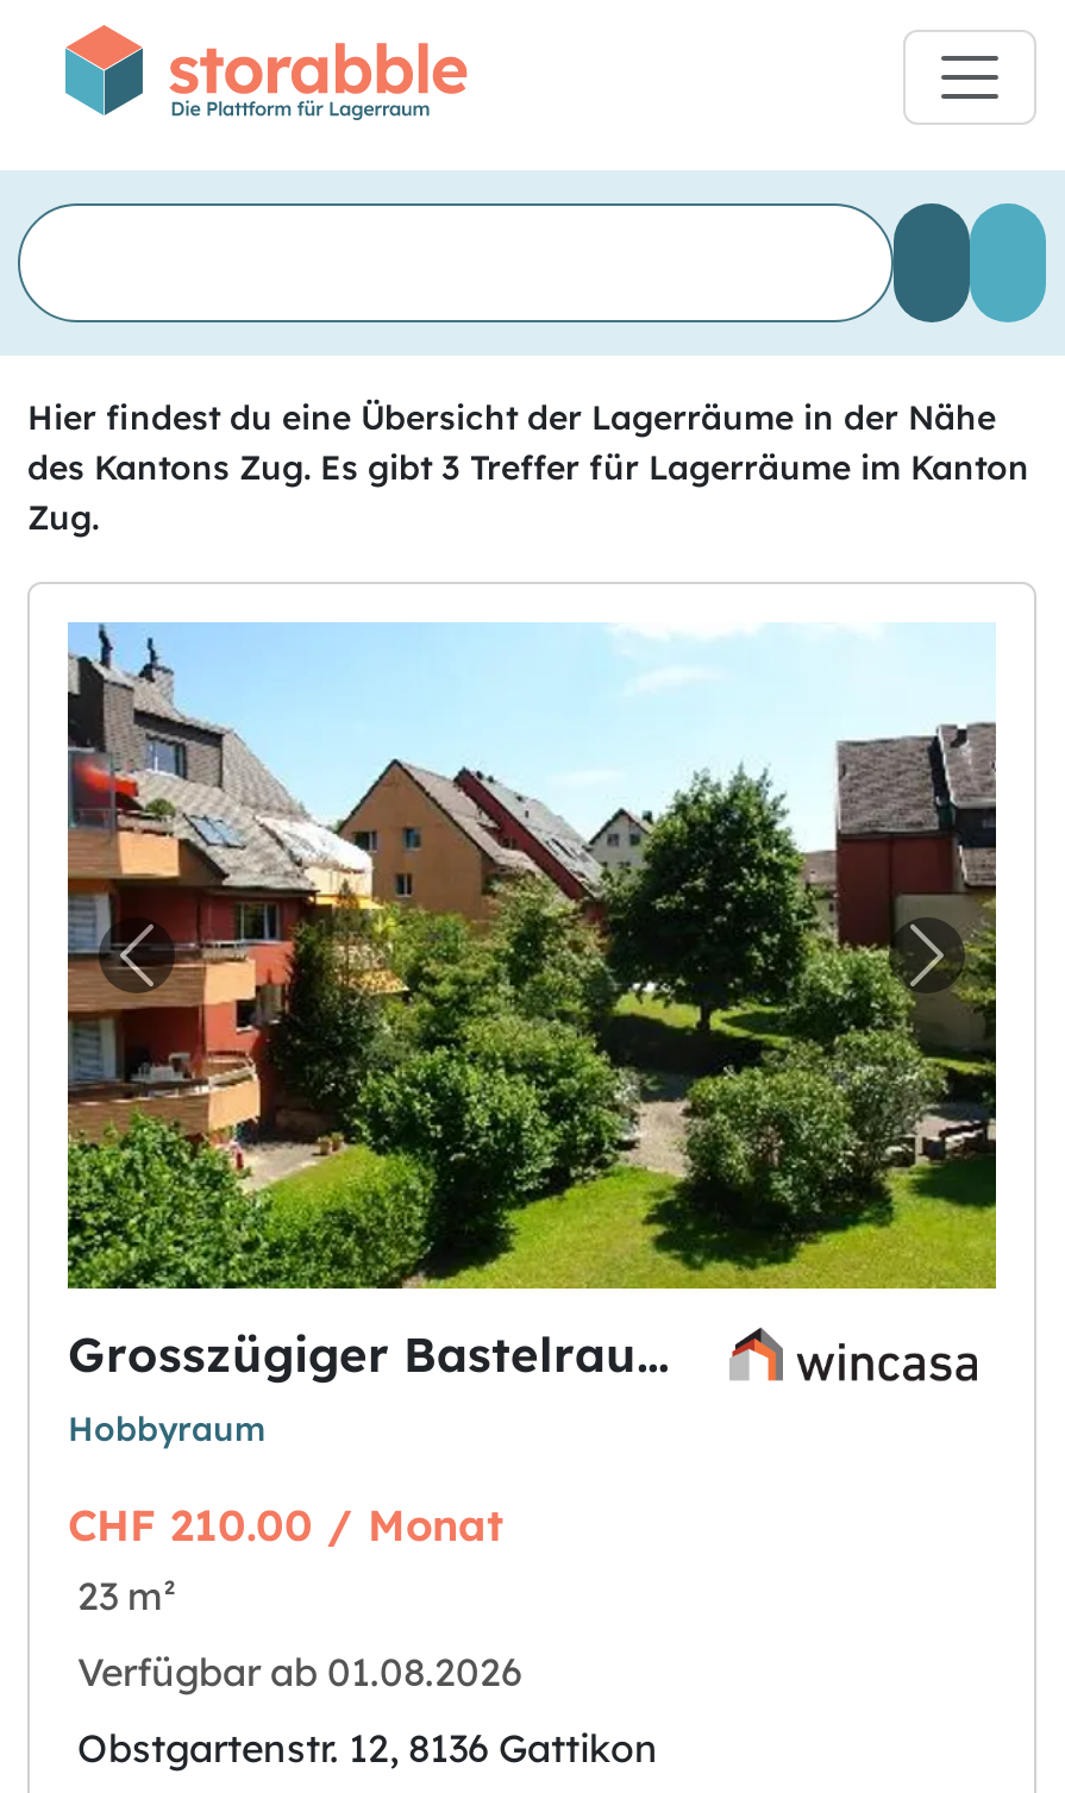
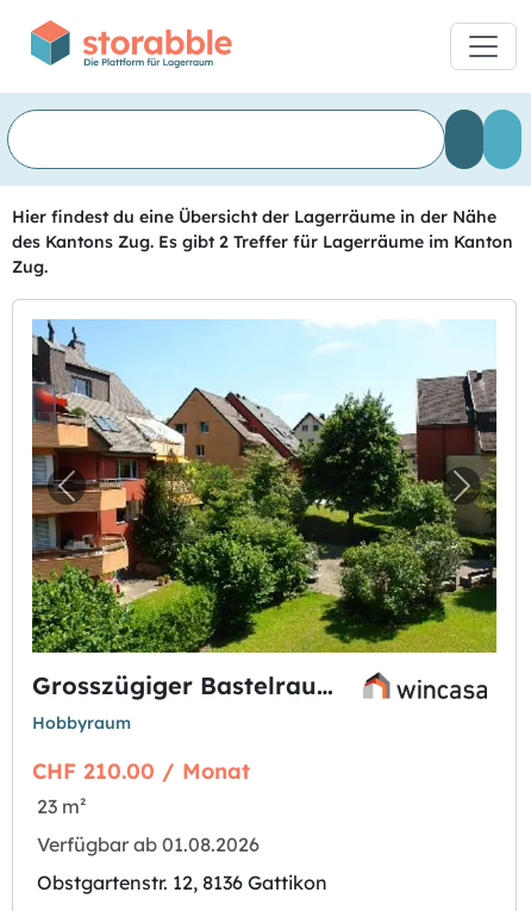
[27,446,1029,489] des Kantons Zug. Es gibt 3 Treffer für Lagerräume im Kanton -> [12,231,513,252] des Kantons Zug. Es gibt 2 Treffer für Lagerräume im Kanton

